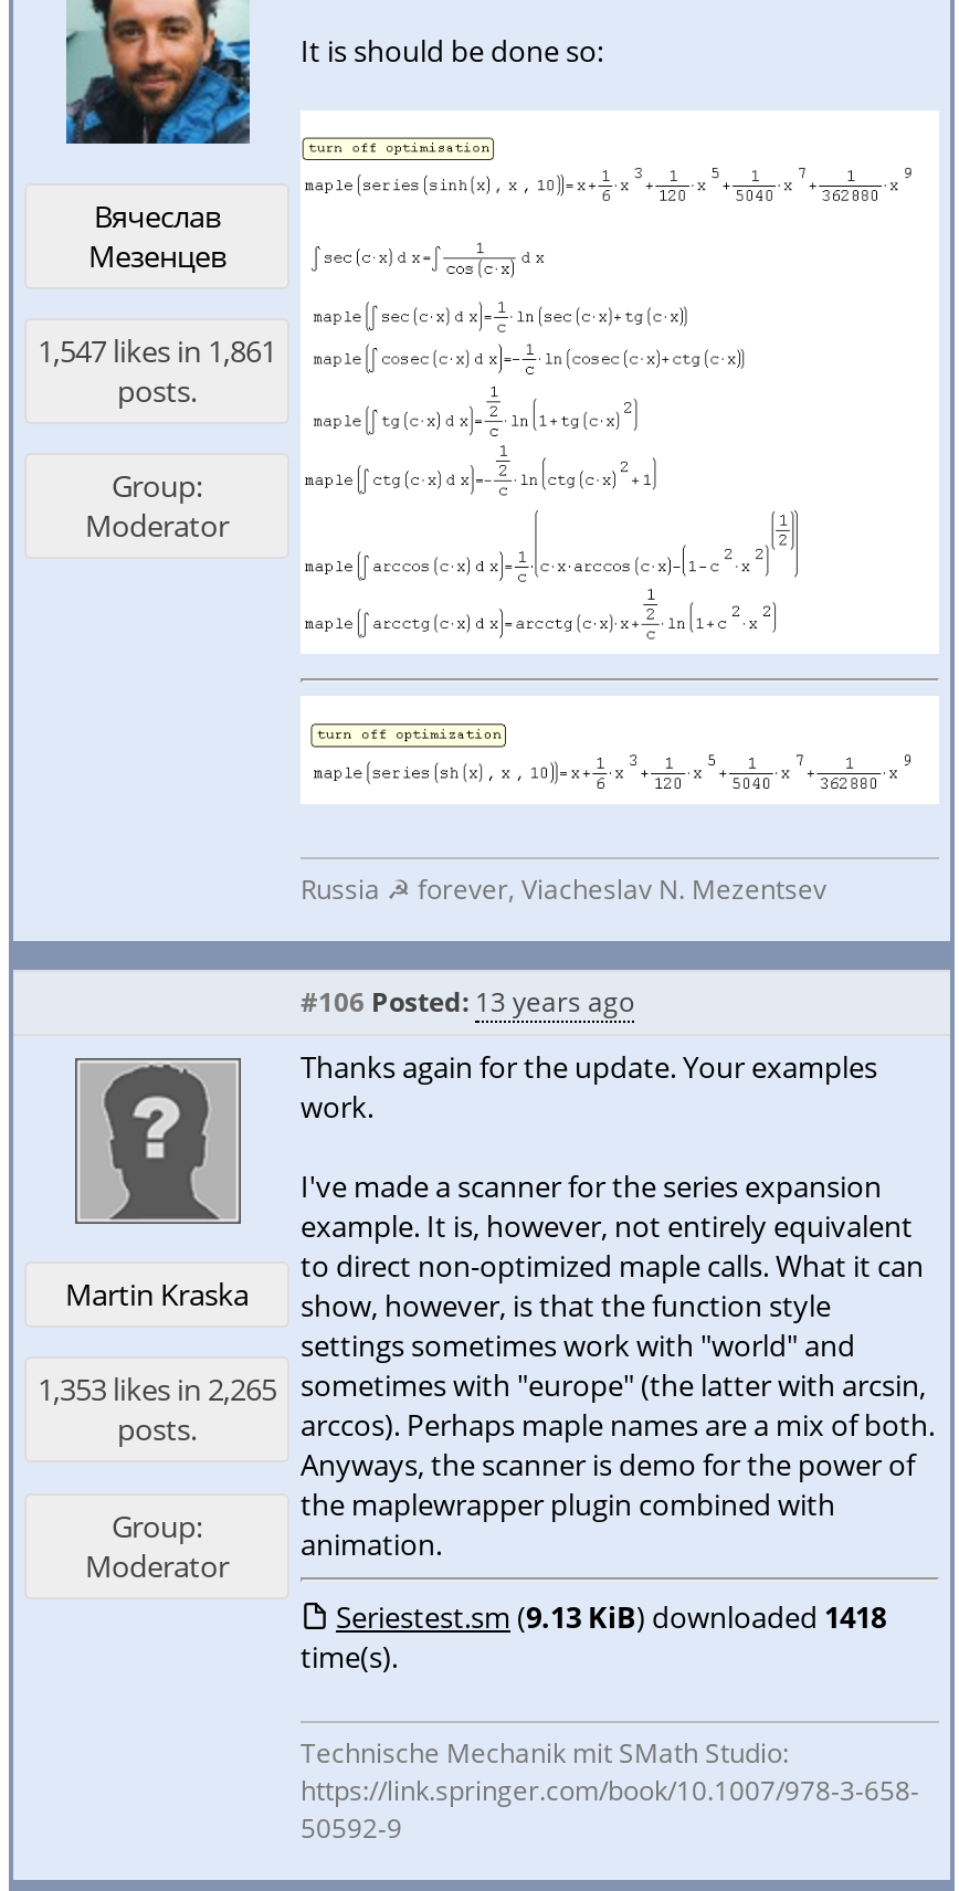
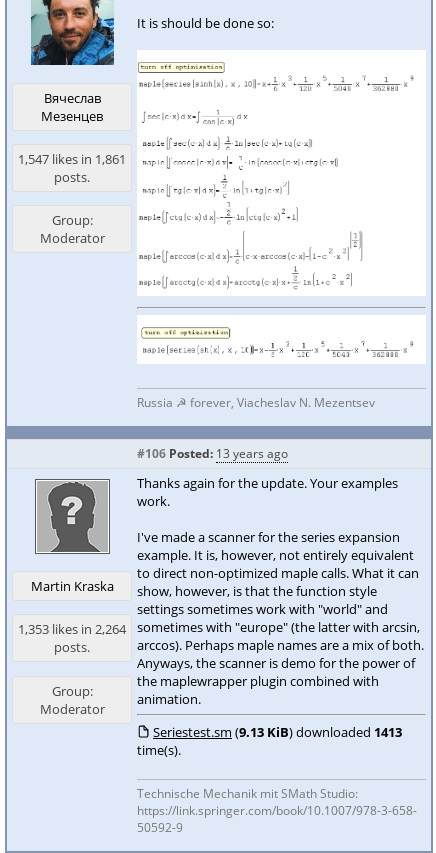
[38,1364,926,1410] 1,353 likes in 2,265 sometimes with "europe" (the latter with arcsin, -> [18,618,420,638] 1,353 likes in 2,264 sometimes with "europe" (the latter with arcsin,
[336,1596,886,1636] Seriestest.sm (9.13 KiB) downloaded 1418 -> [153,723,402,741] Seriestest.sm (9.13 KiB) downloaded 1413

